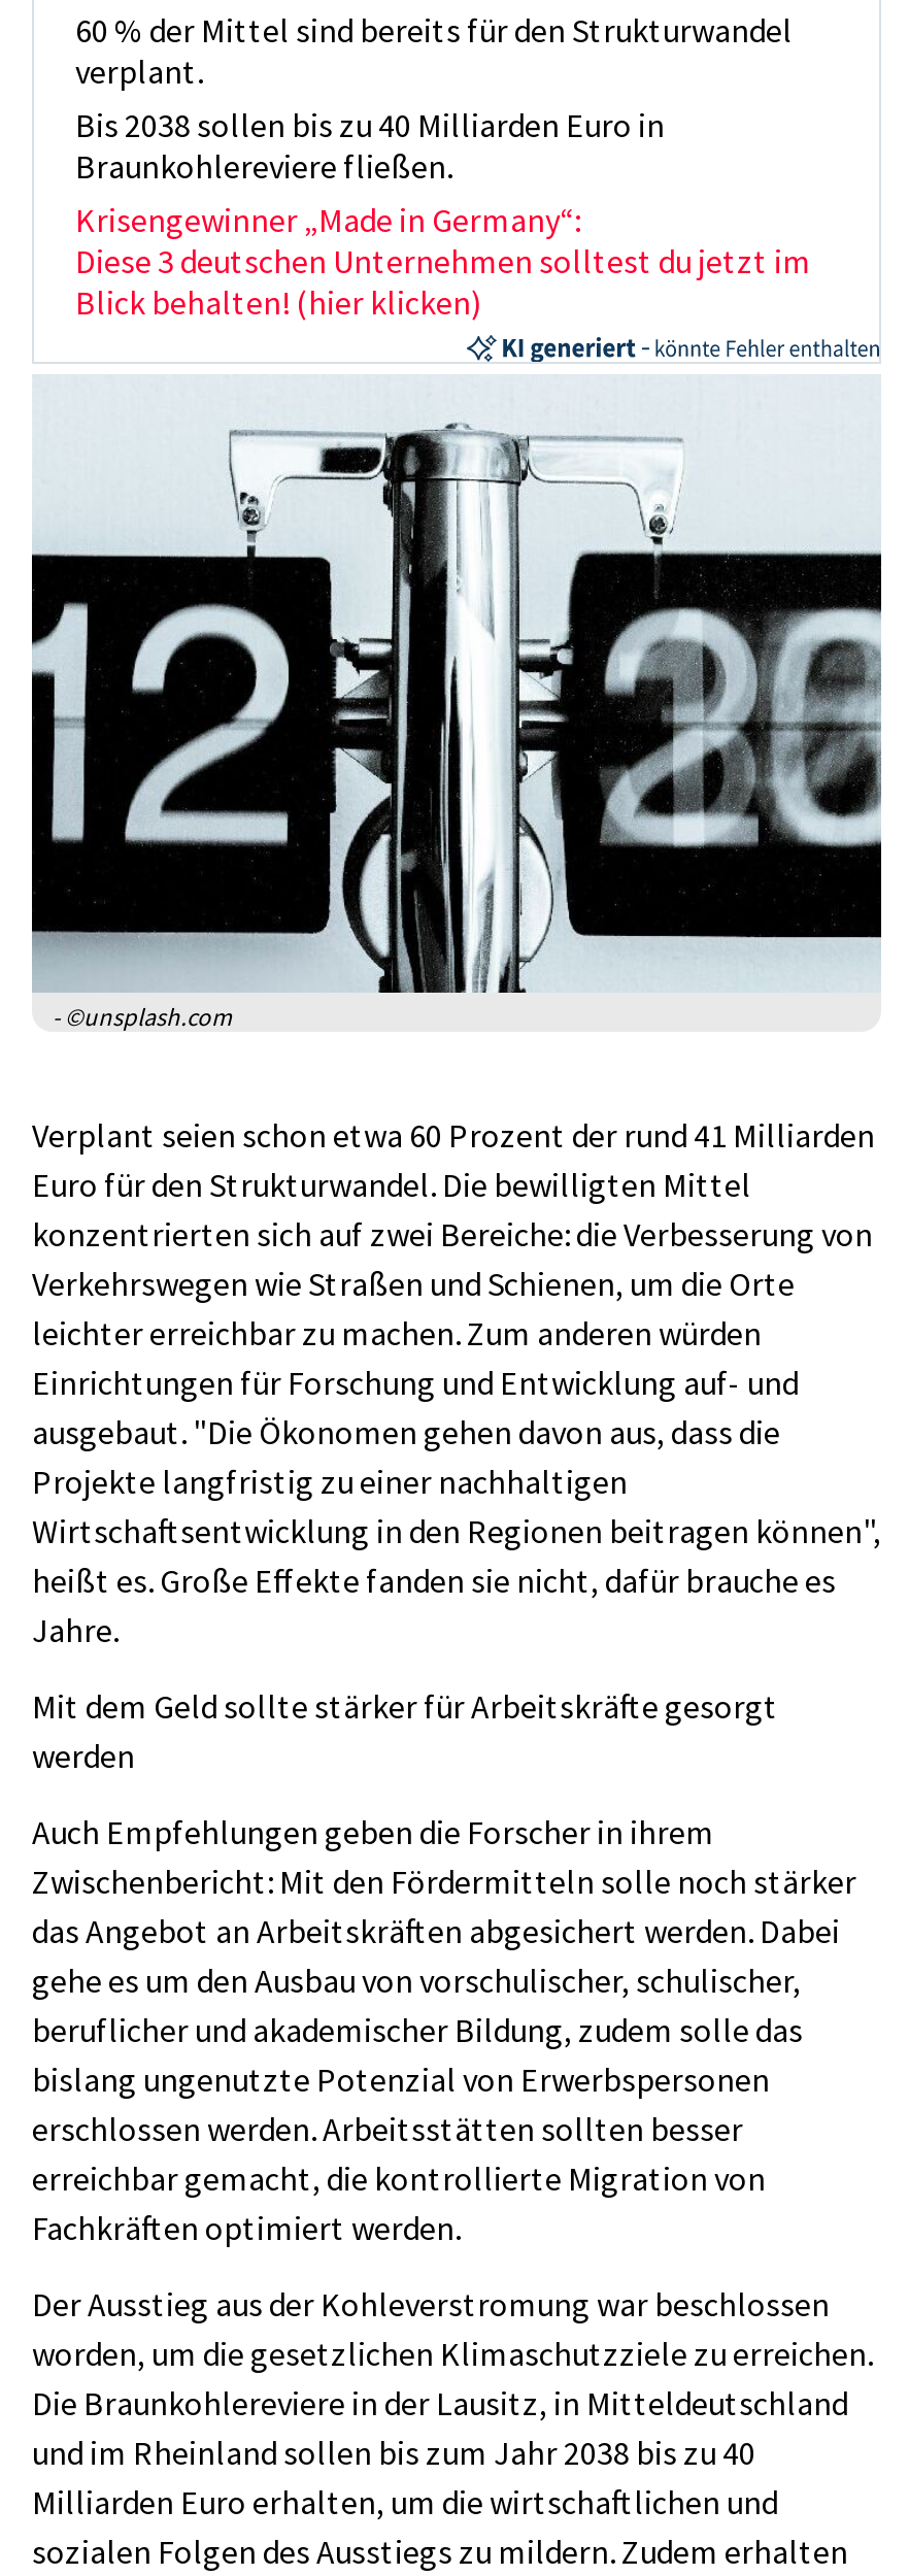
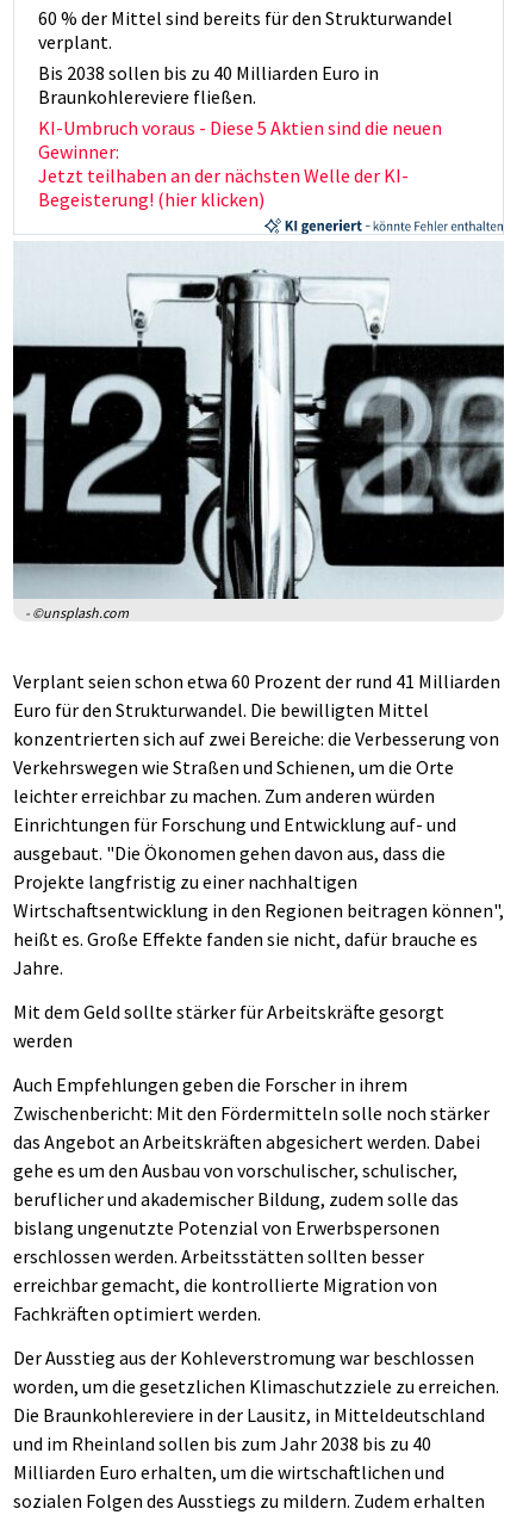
[75,199,811,323] Krisengewinner „Made in Germany“: | Diese 3 deutschen Unternehmen solltest du jetzt im | Blick behalten! (hier klicken) -> [38,116,442,211] KI-Umbruch voraus - Diese 5 Aktien sind die neuen | Gewinner: | Jetzt teilhaben an der nächsten Welle der KI- | Begeisterung! (hier klicken)

